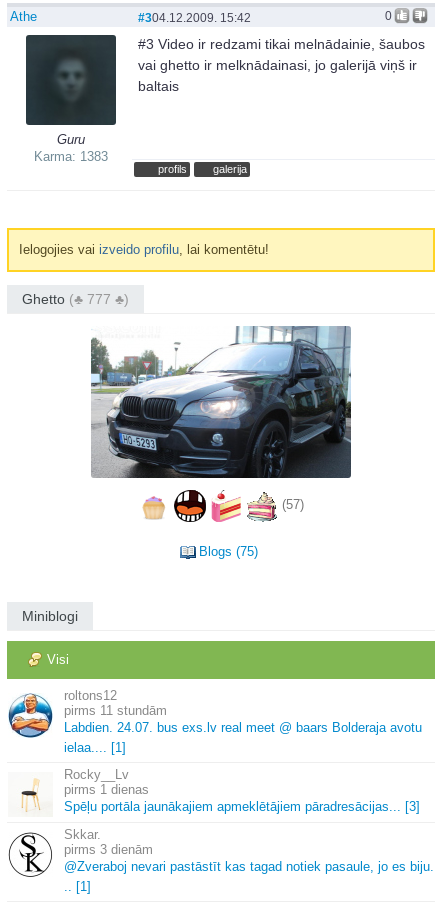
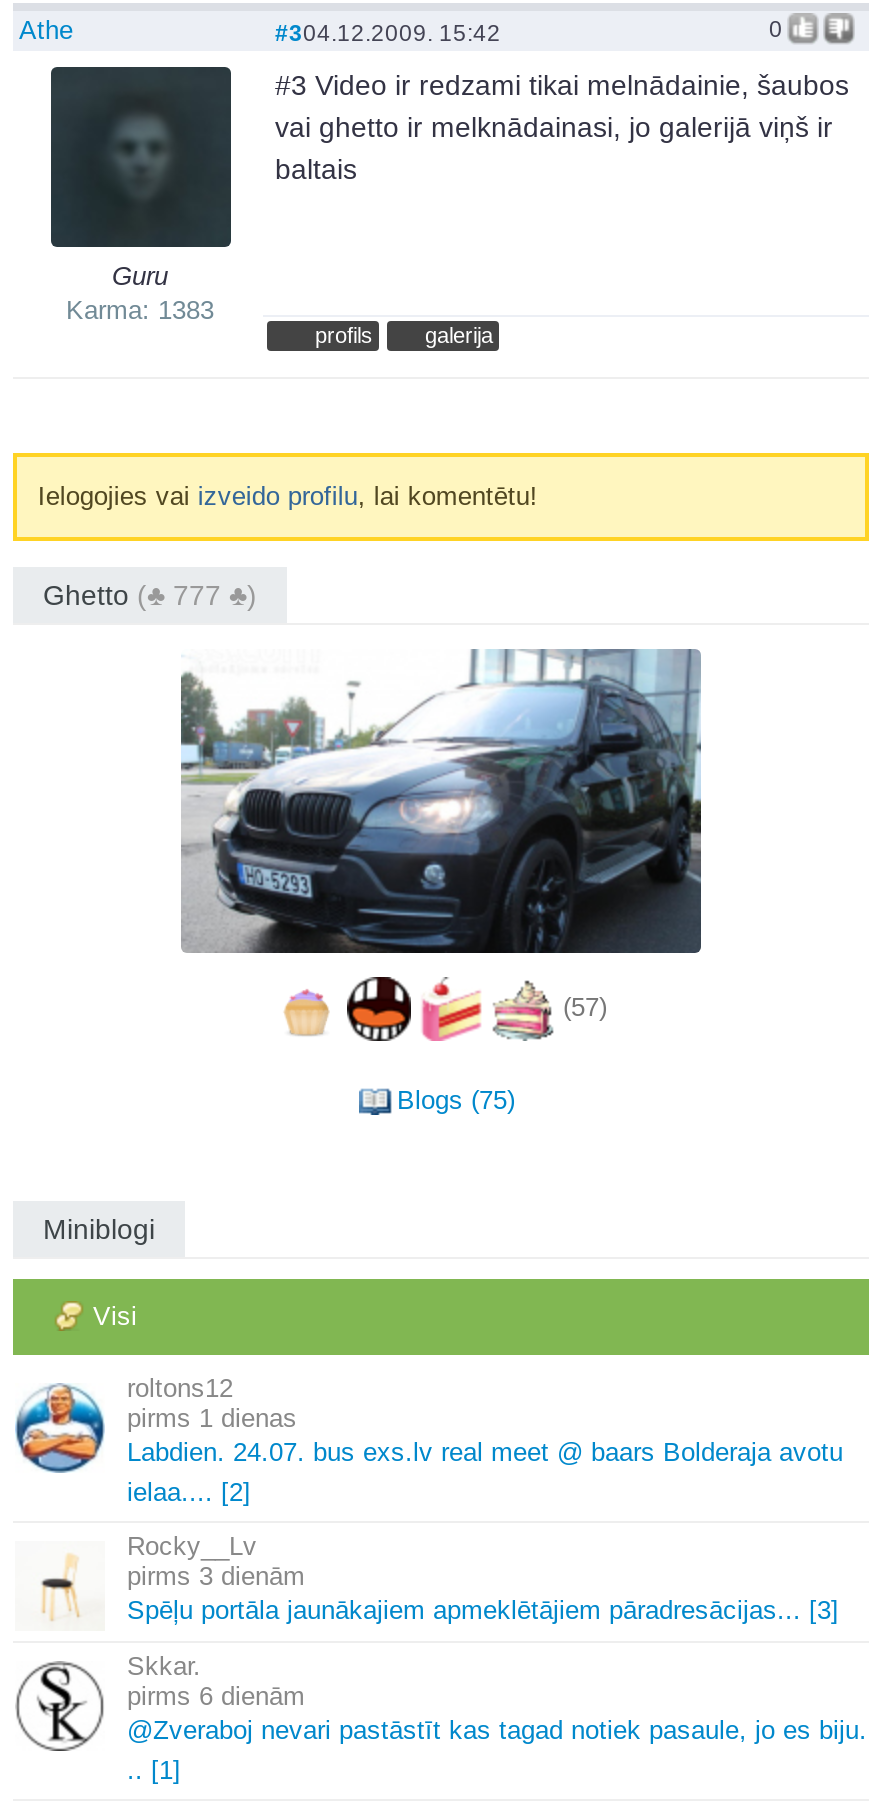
[100,703,167,718] 11 stundām -> [199,1404,297,1434] 1 dienas
[64,740,126,755] ielaa.... [1] -> [127,1478,251,1508] ielaa.... [2]
[100,782,149,797] 1 dienas -> [199,1562,305,1592] 3 dienām
[100,842,153,857] 3 dienām -> [199,1682,305,1712] 6 dienām

